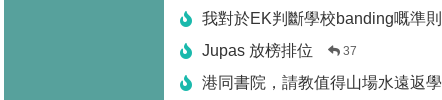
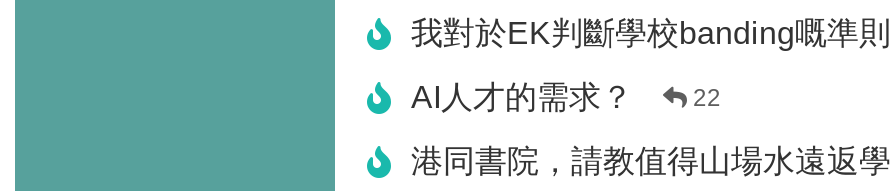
[202,42,357,59] Jupas 放榜排位 | 37 -> [411,80,721,114] AI人才的需求？ | 22

